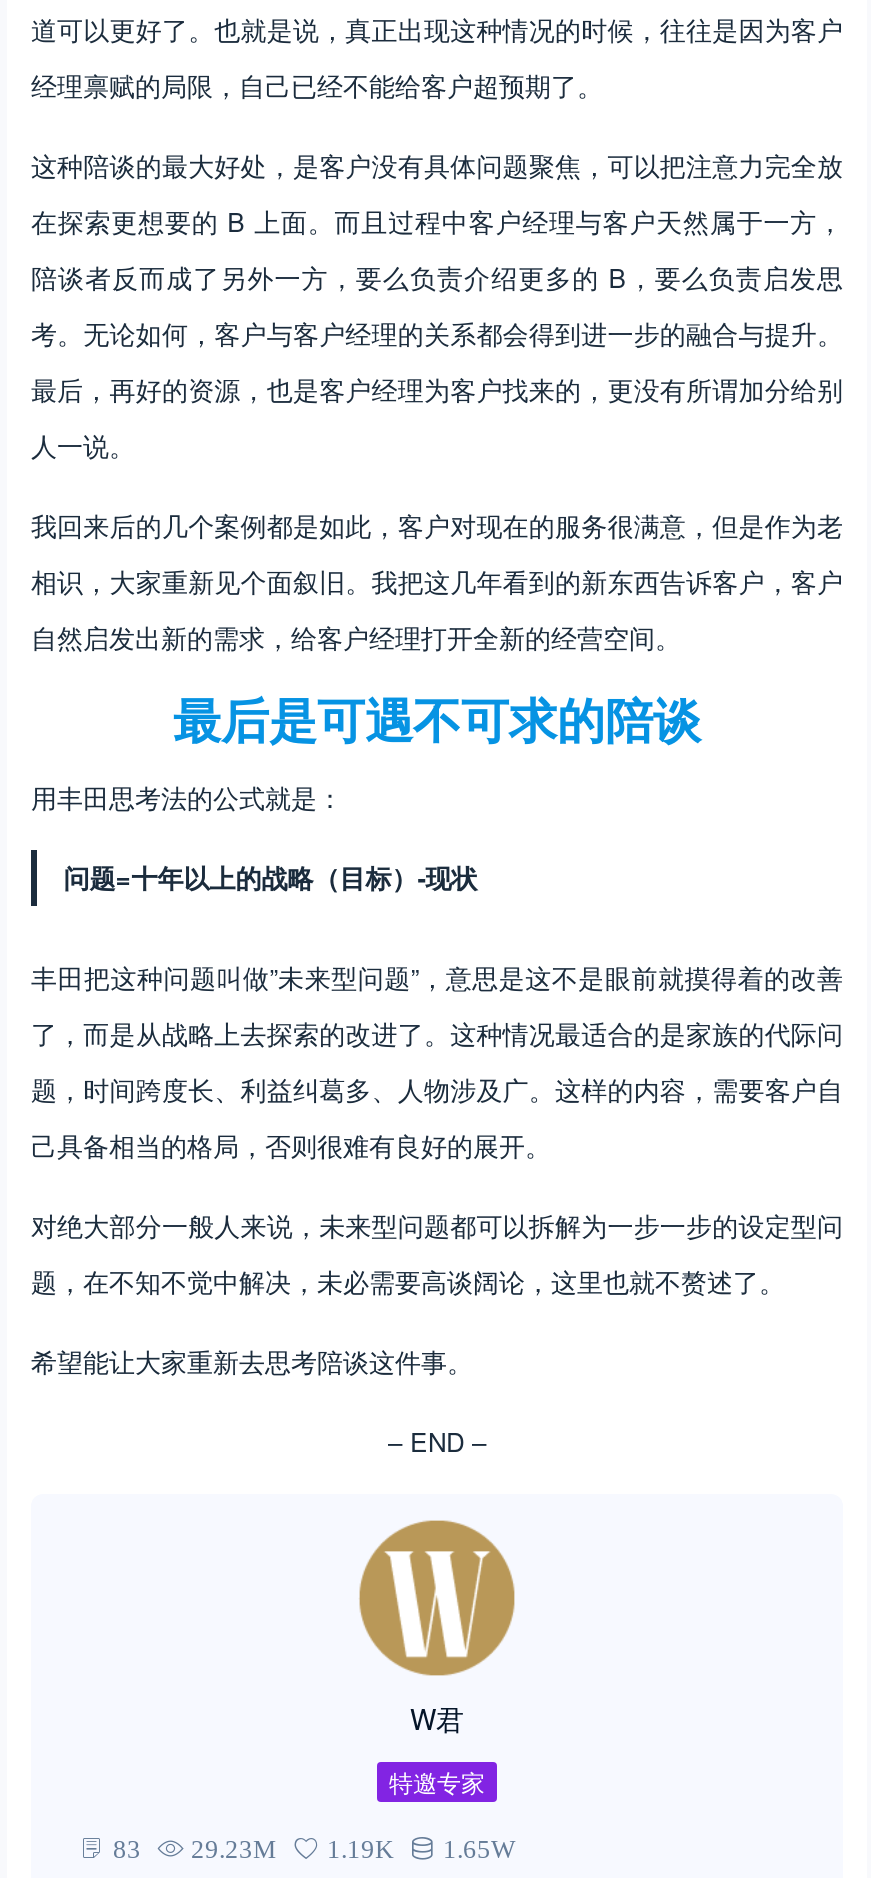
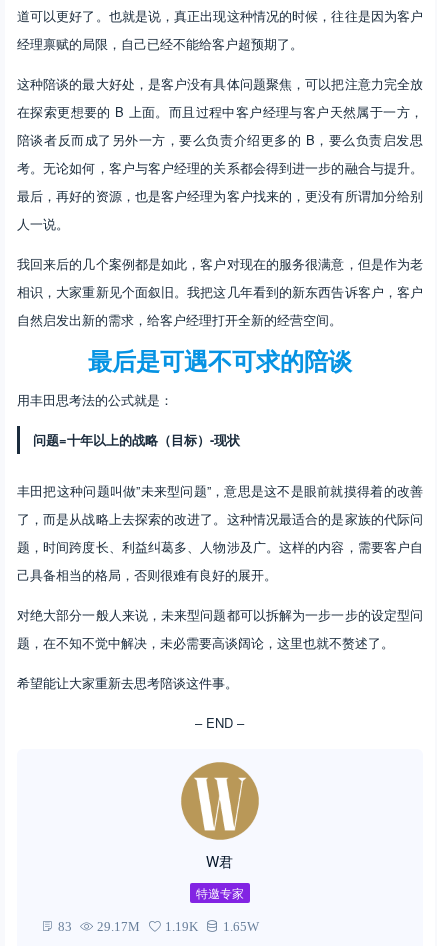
[113,1837,515,1863] 83 29.23M 1.19K 1.65W -> [58,920,259,933] 83 29.17M 1.19K 1.65W

